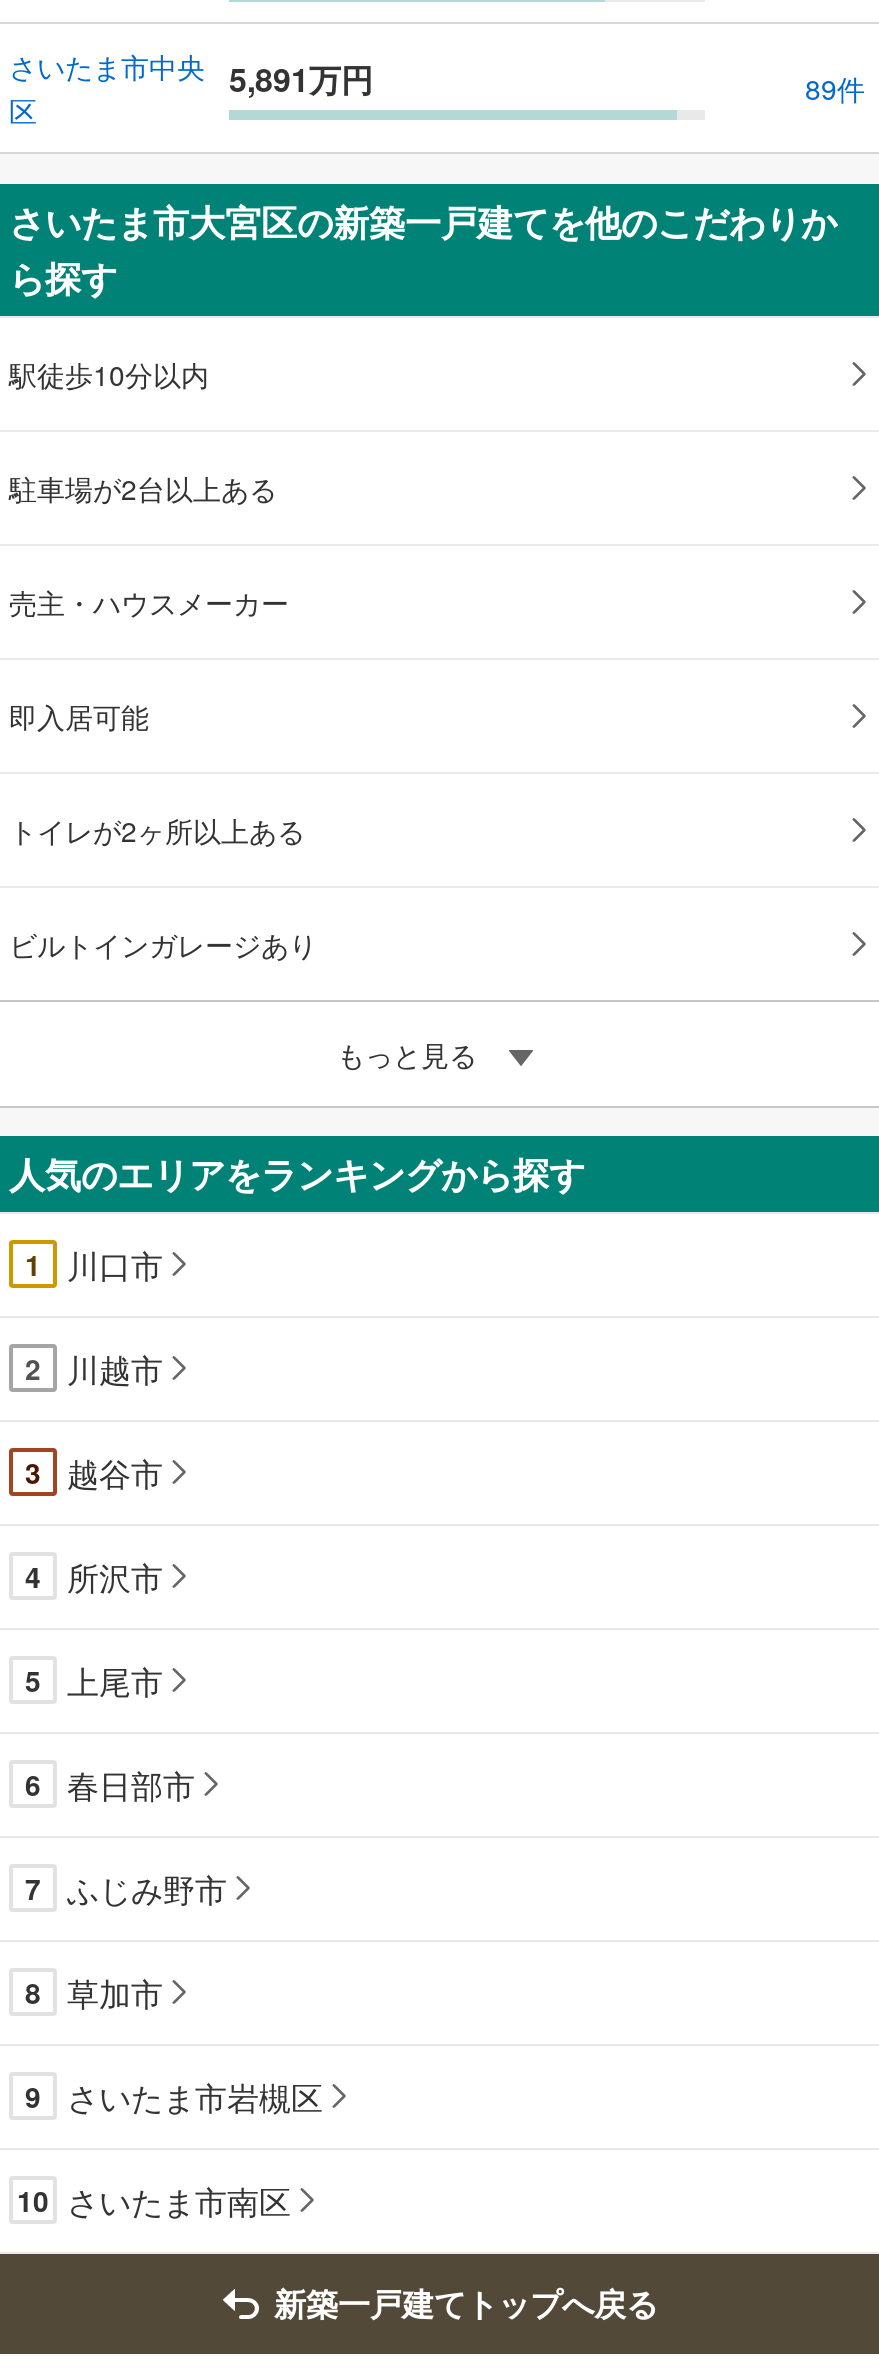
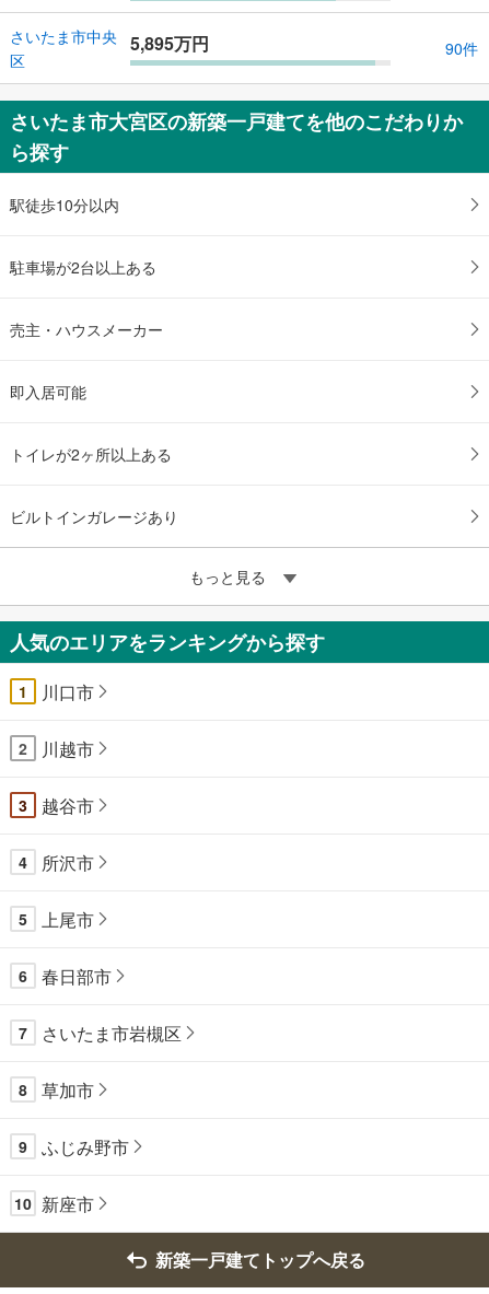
[9,46,373,103] さいたま市中央 5,891万円 -> [10,25,209,56] さいたま市中央 5,895万円
[805,68,865,108] 89件 -> [445,37,478,59] 90件
moved [67,1866,227,1912] -> [42,1134,129,1159]: ふじみ野市
moved [67,2074,323,2120] -> [42,1020,182,1045]: さいたま市岩槻区
[17,2178,291,2224] 10 さいたま市南区 -> [14,1191,94,1216] 10 新座市

